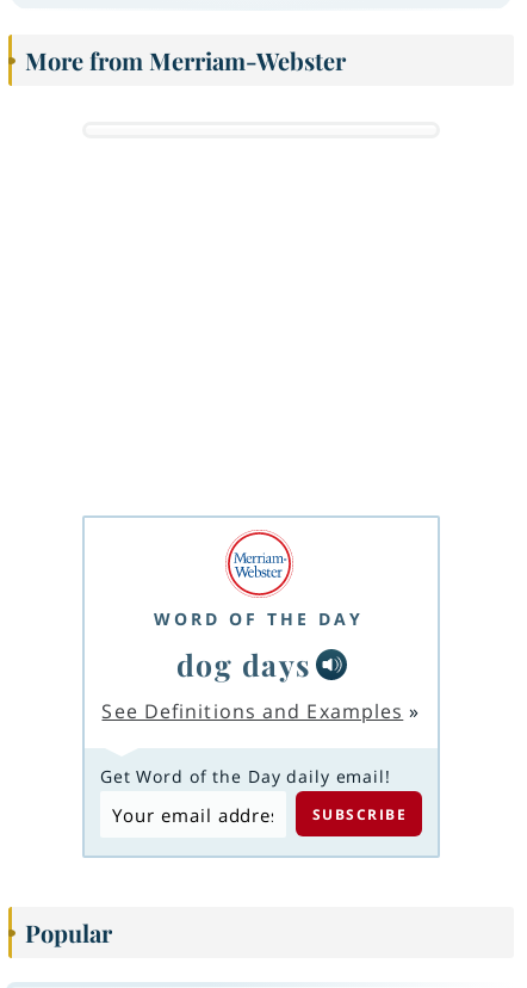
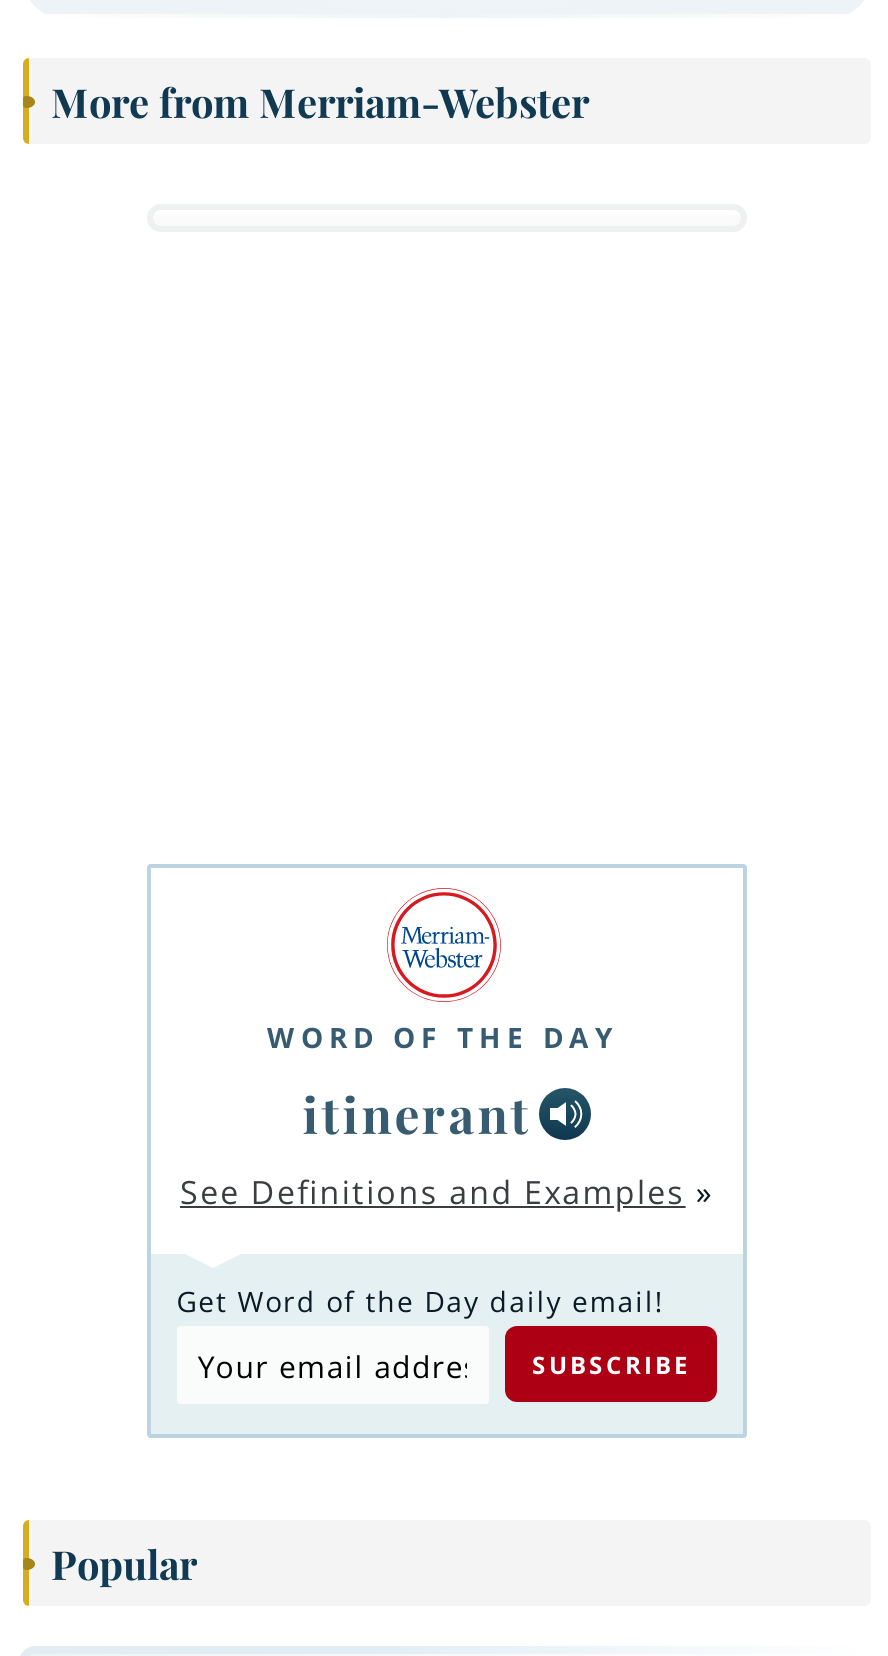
[176,644,311,684] dog days -> [303,1080,531,1146] itinerant

